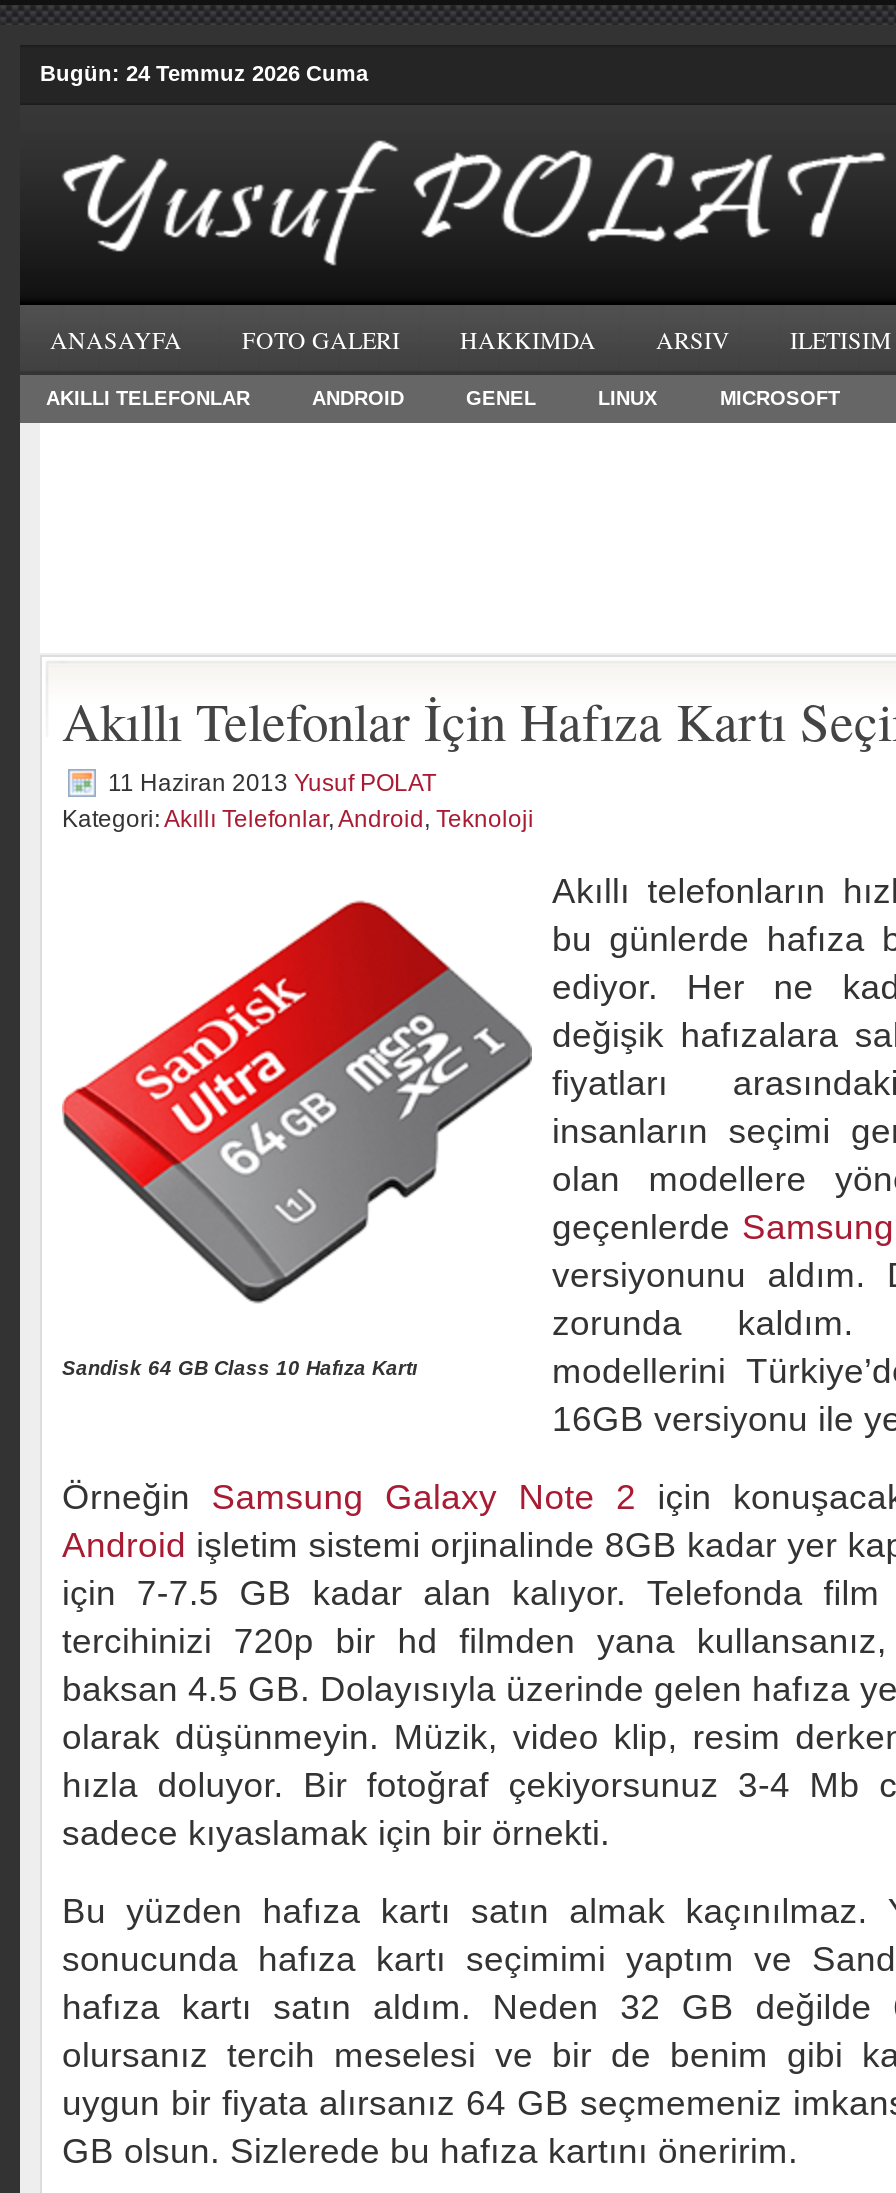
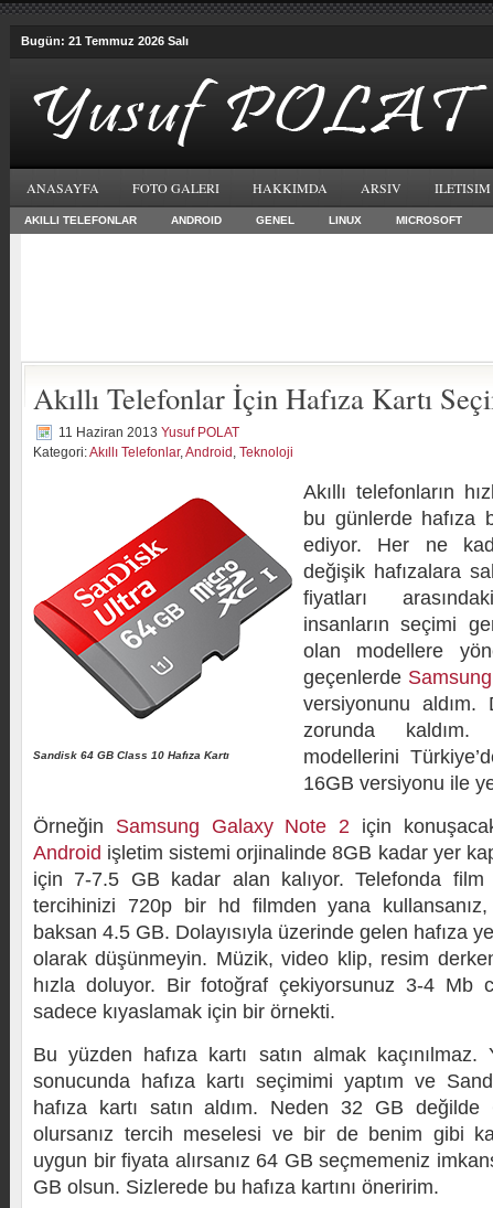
[40,61,368,85] Bugün: 24 Temmuz 2026 Cuma -> [21,34,189,47] Bugün: 21 Temmuz 2026 Salı

